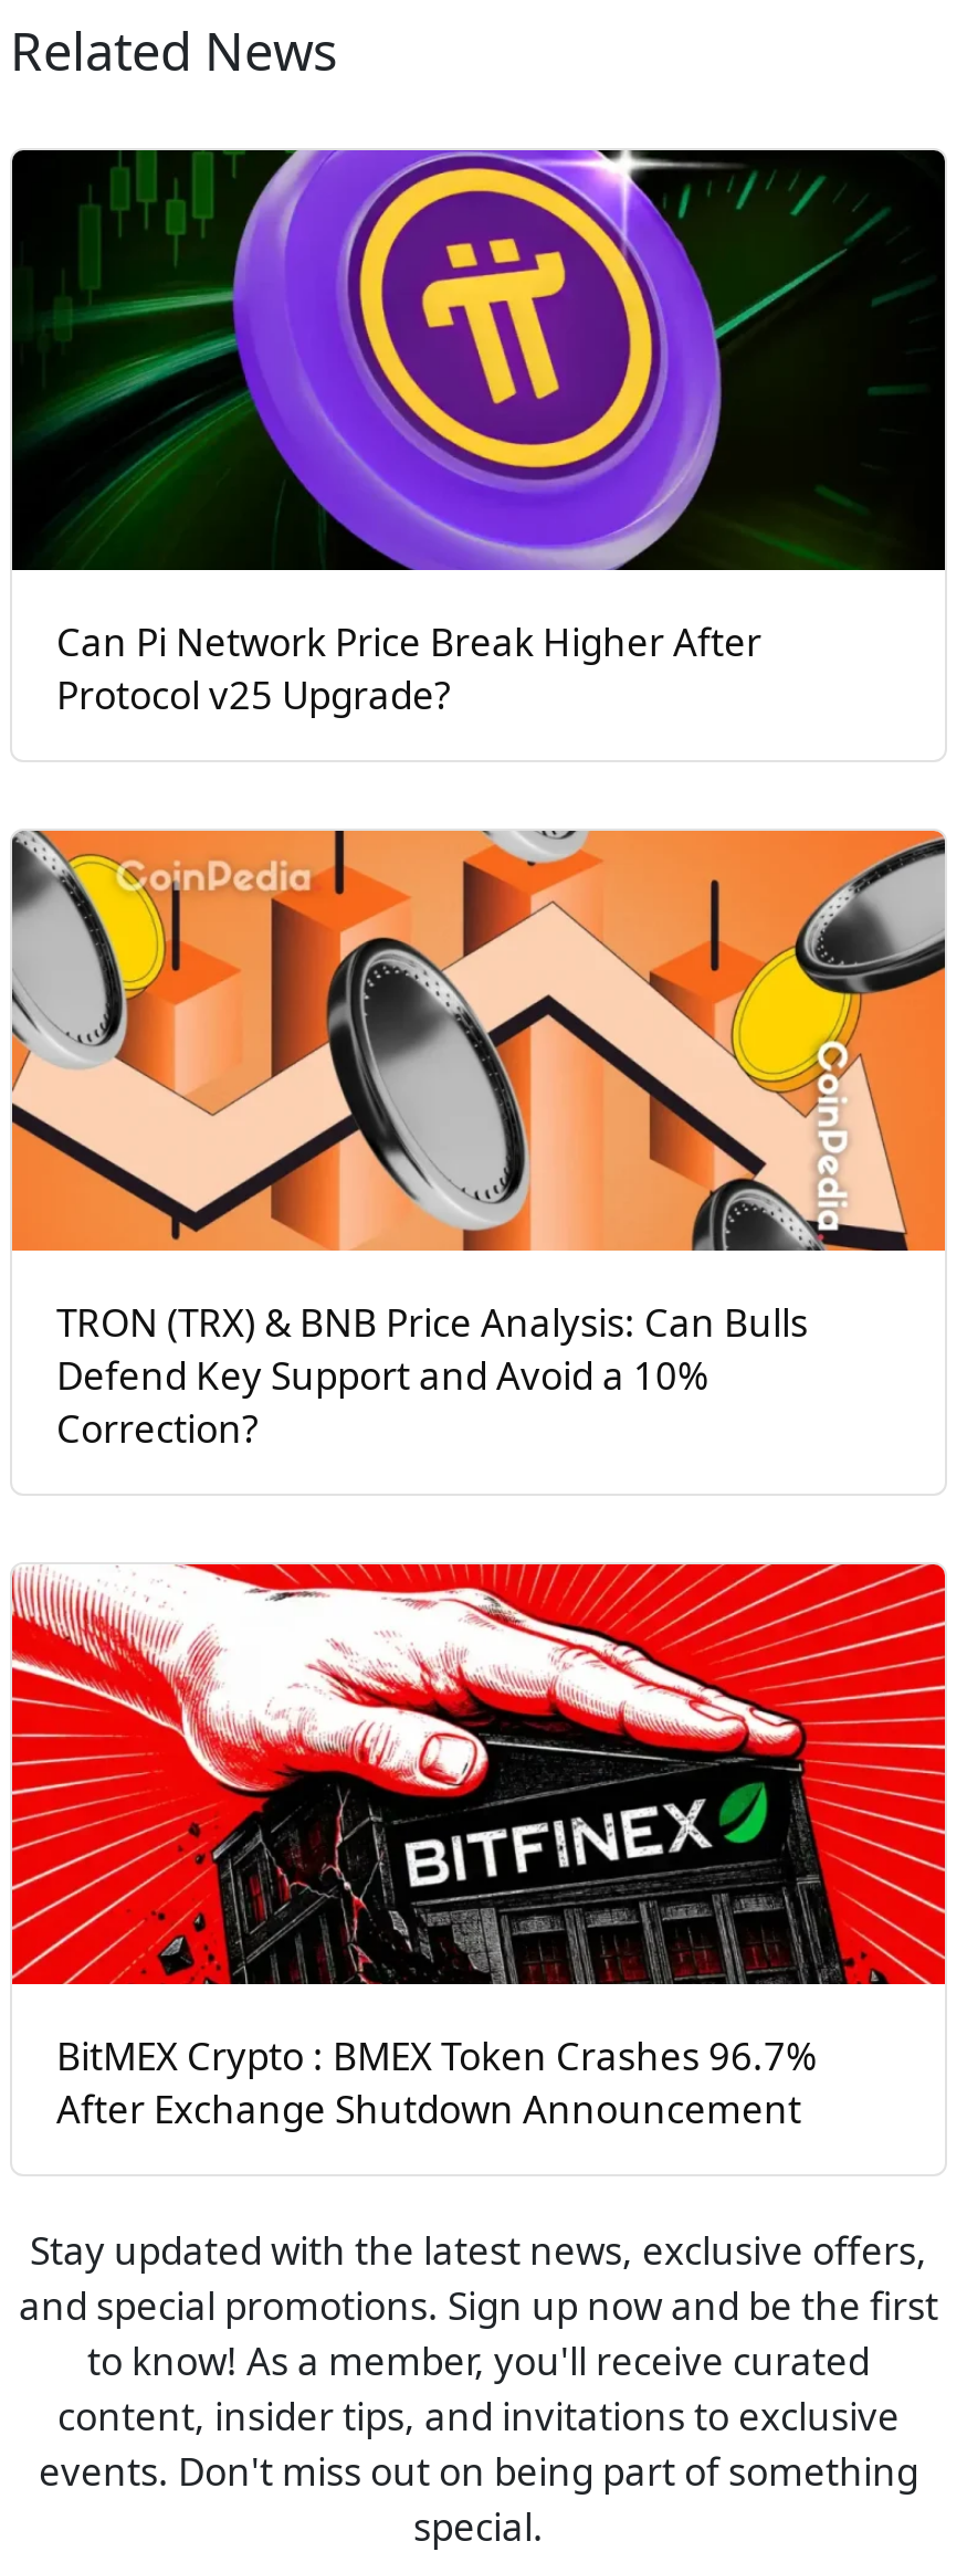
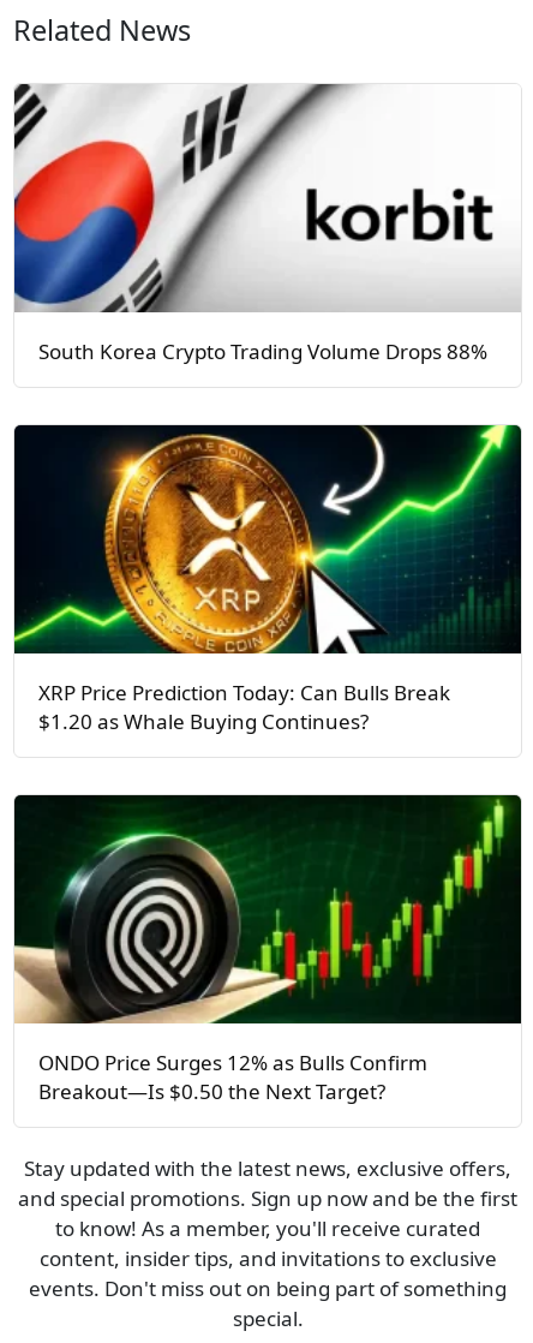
[10,148,947,720] [image] | Can Pi Network Price Break Higher After | Protocol v25 Upgrade? -> [13,83,521,365] [image] | South Korea Crypto Trading Volume Drops 88%
[10,829,947,1454] [image] | TRON (TRX) & BNB Price Analysis: Can Bulls | Defend Key Support and Avoid a 10% | Correction? -> [13,424,522,735] [image] | XRP Price Prediction Today: Can Bulls Break | $1.20 as Whale Buying Continues?
[10,1562,947,2134] [image] | BitMEX Crypto : BMEX Token Crashes 96.7% | After Exchange Shutdown Announcement -> [13,794,522,1105] [image] | ONDO Price Surges 12% as Bulls Confirm | Breakout—Is $0.50 the Next Target?

